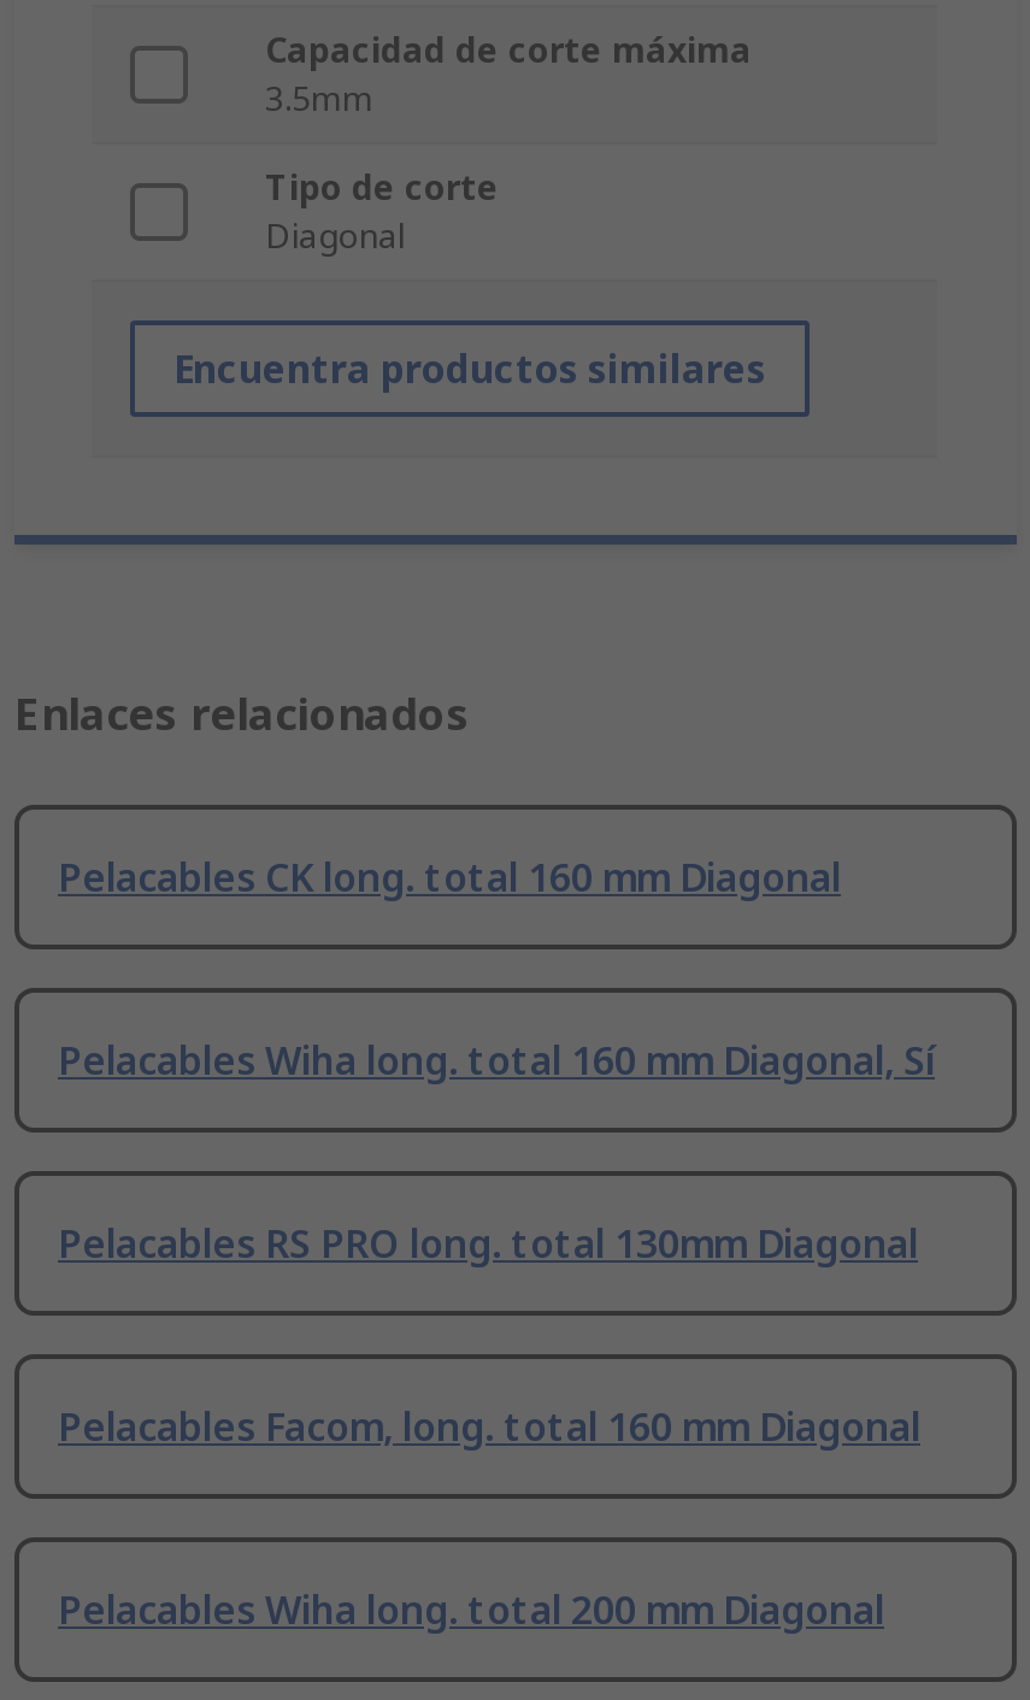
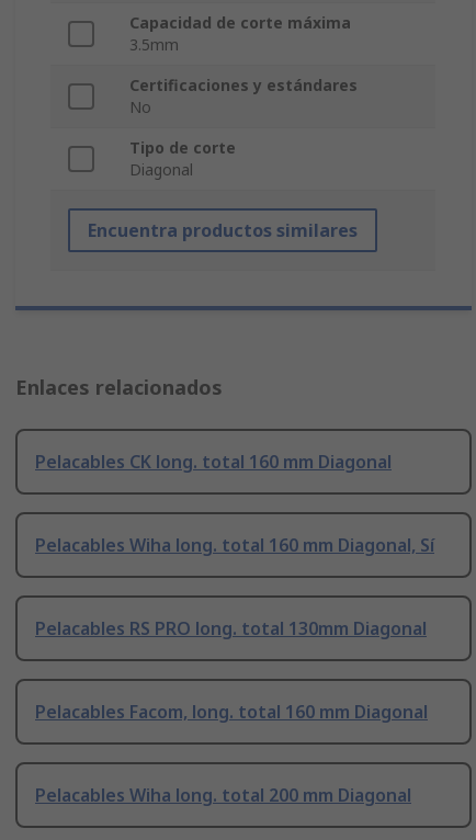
none -> [129,75,358,118] Certificaciones y estándares | No

